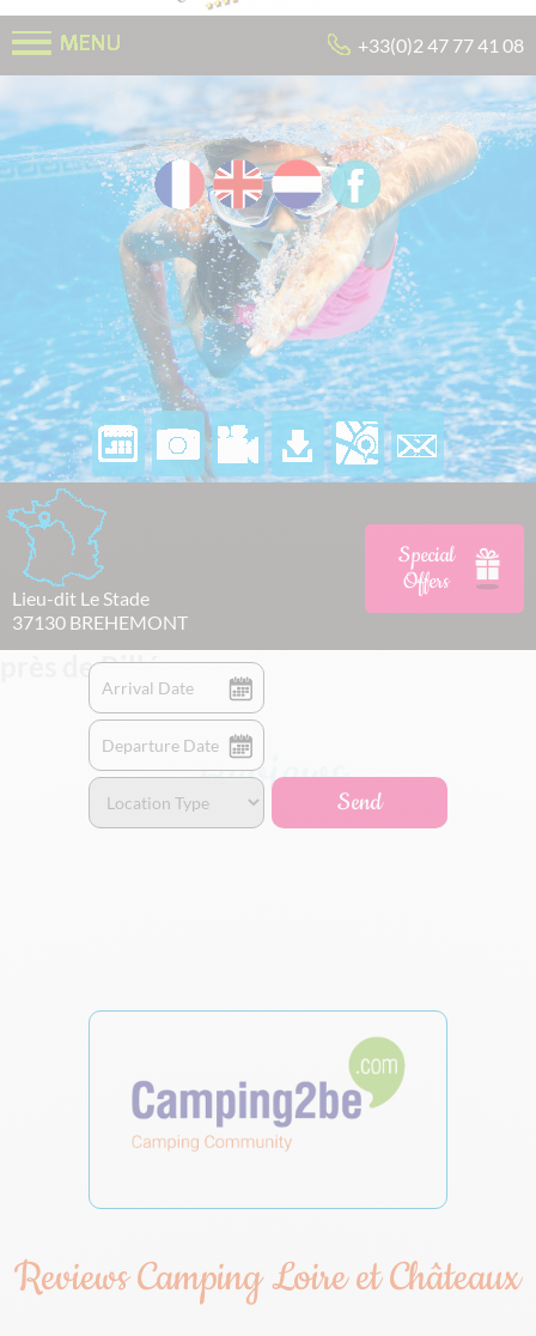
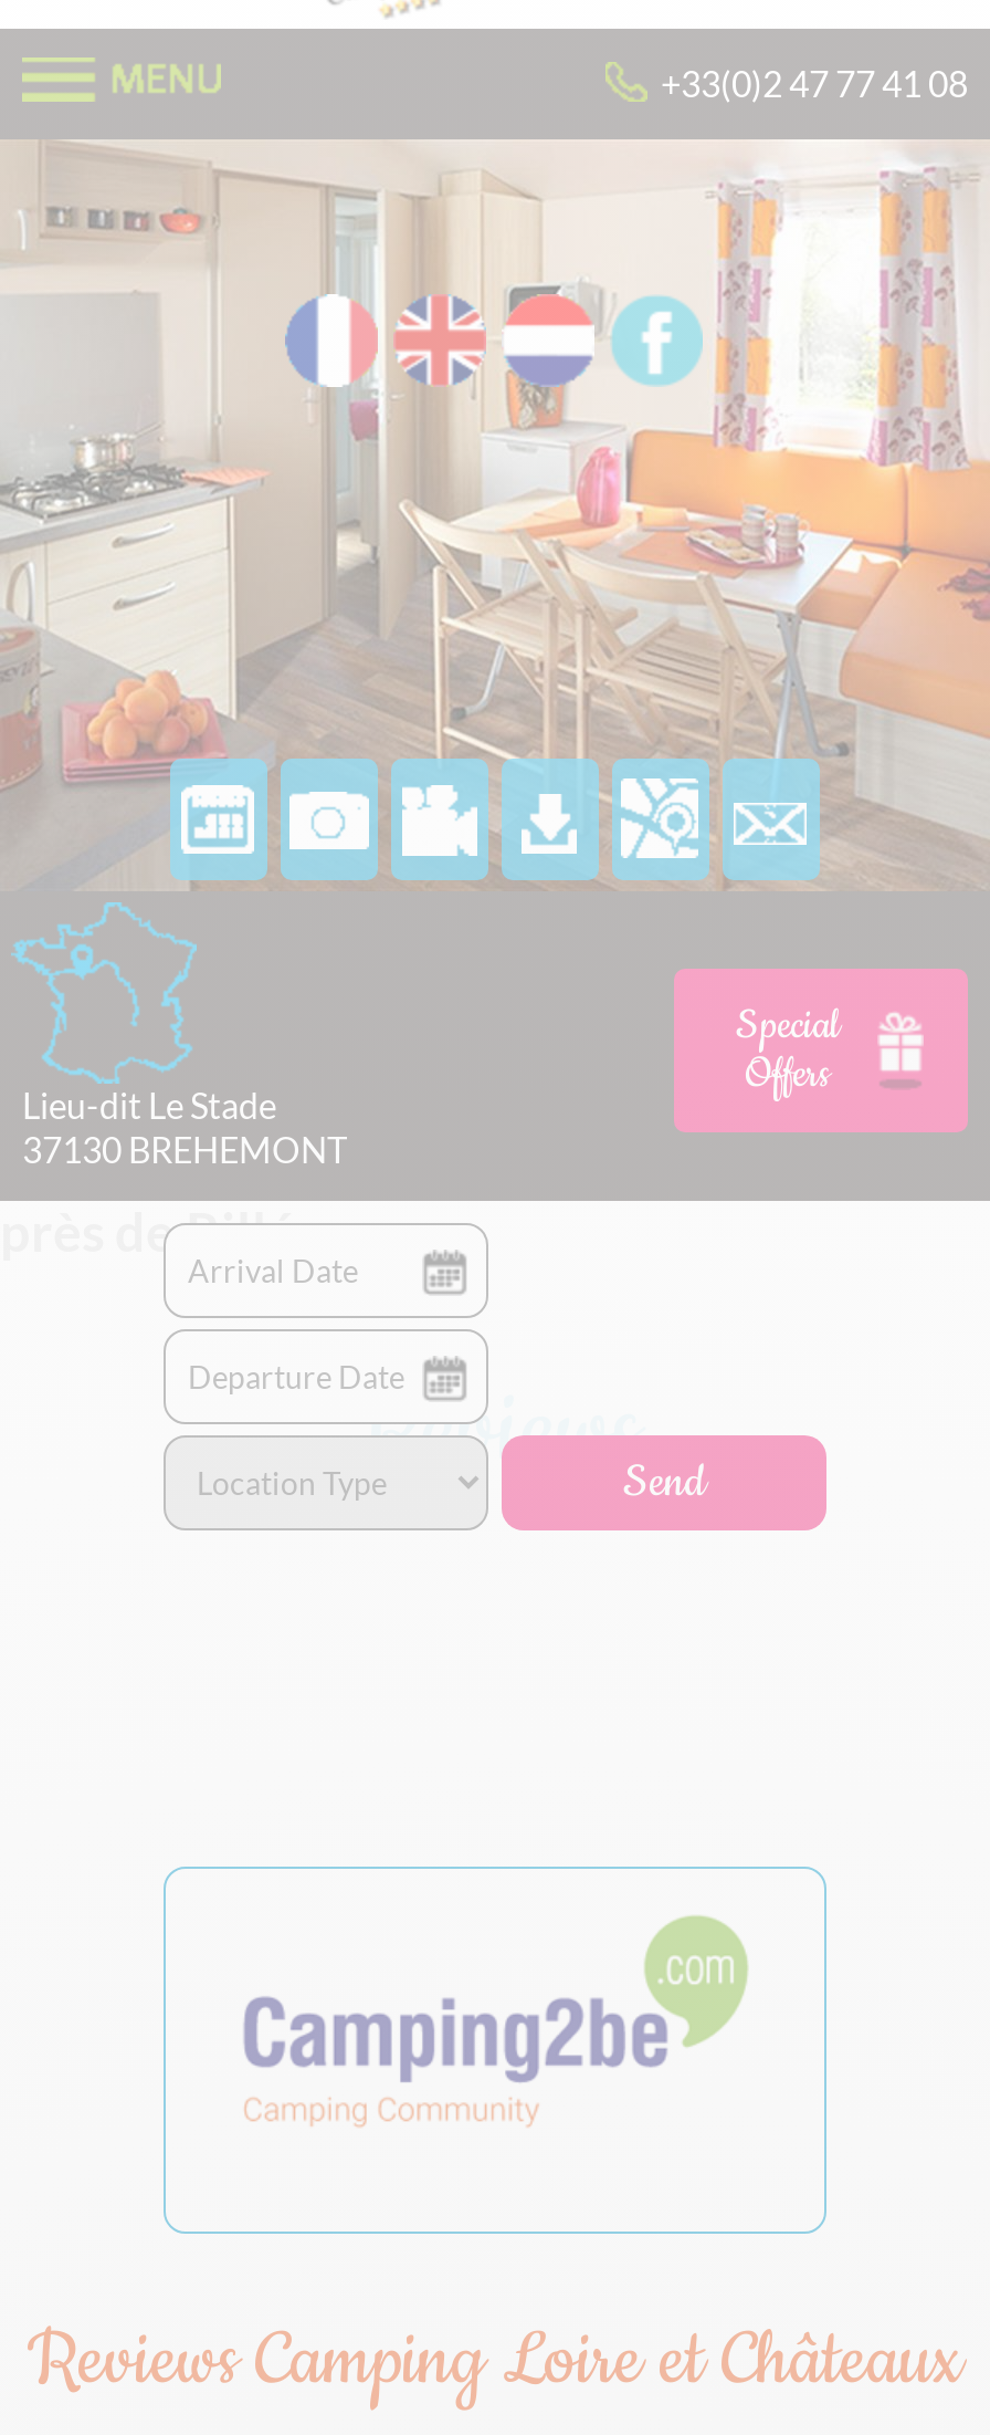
[4,74,532,484] [image] -> [7,137,983,891] [image]

